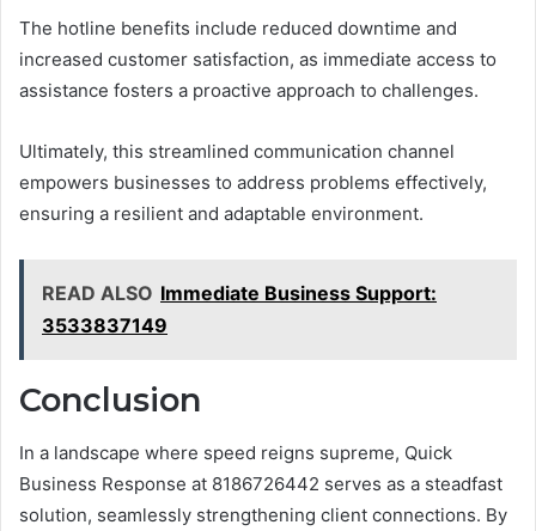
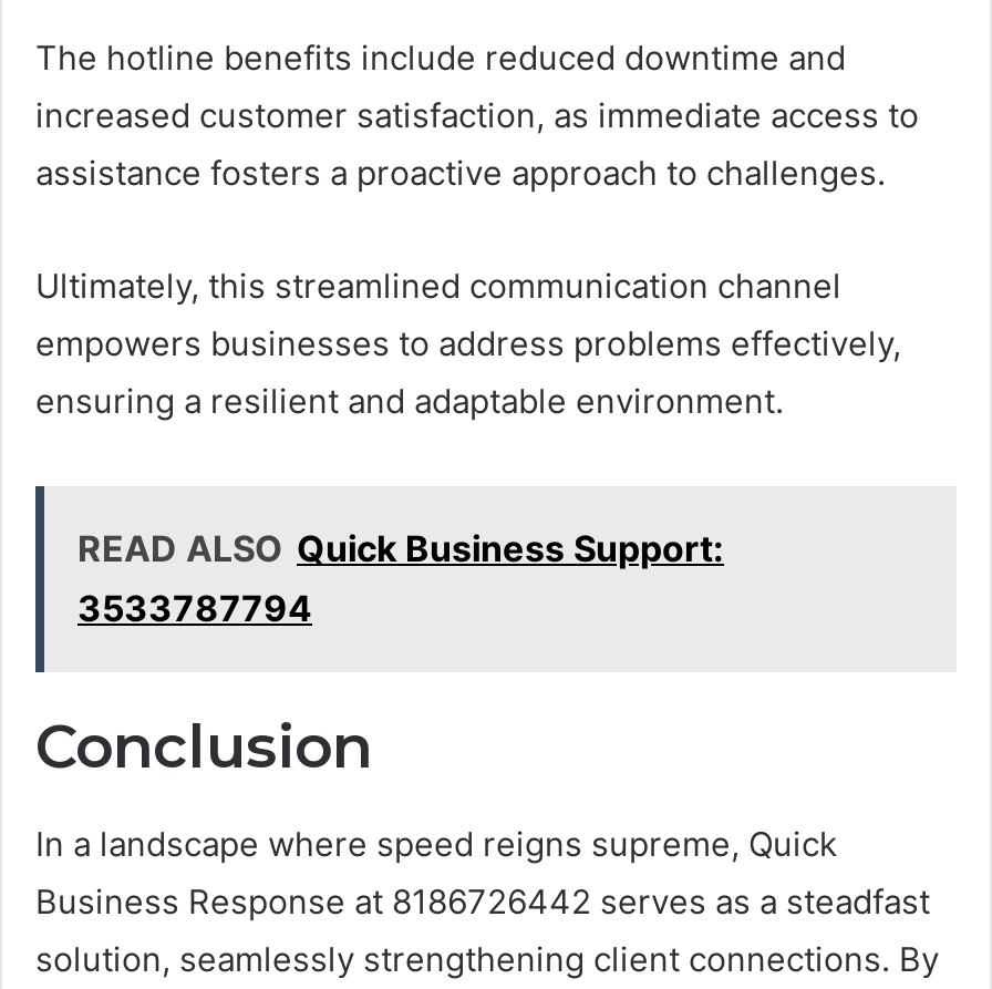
[42,281,437,305] READ ALSO Immediate Business Support: -> [77,525,724,570] READ ALSO Quick Business Support:
[42,313,167,337] 3533837149 -> [77,585,312,630] 3533787794

